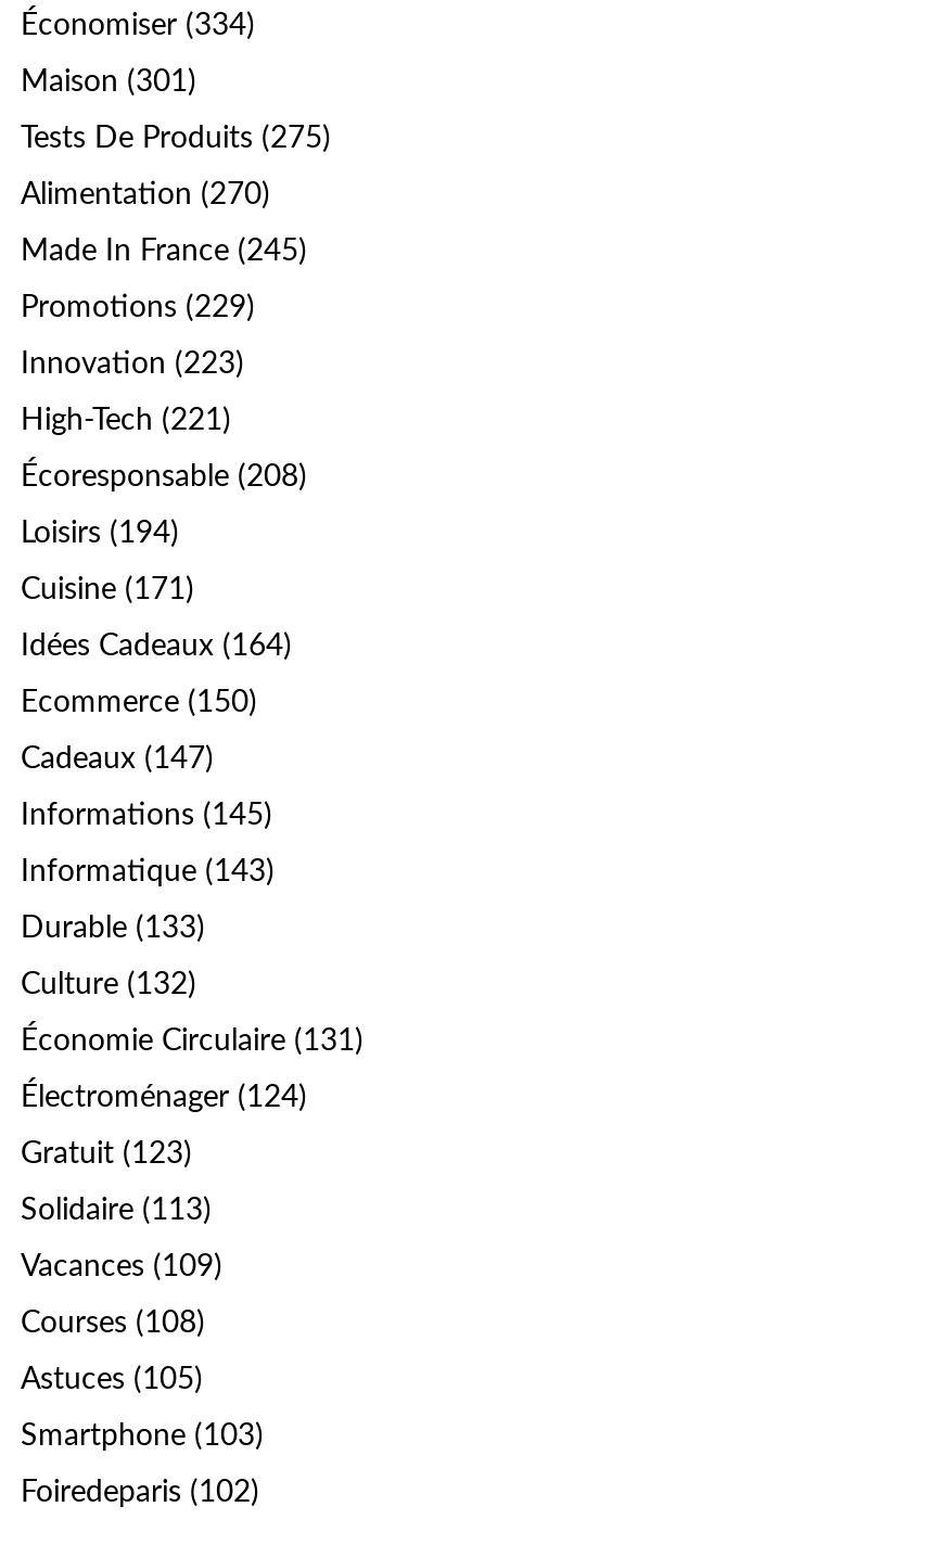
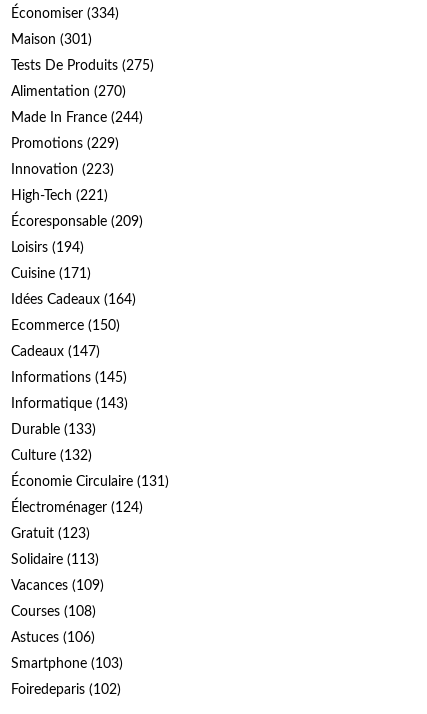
[21,237,307,268] Made In France (245) -> [11,111,143,125] Made In France (244)
[21,463,307,493] Écoresponsable (208) -> [11,215,143,229] Écoresponsable (209)
[21,1366,203,1396] Astuces (105) -> [11,631,95,645] Astuces (106)

